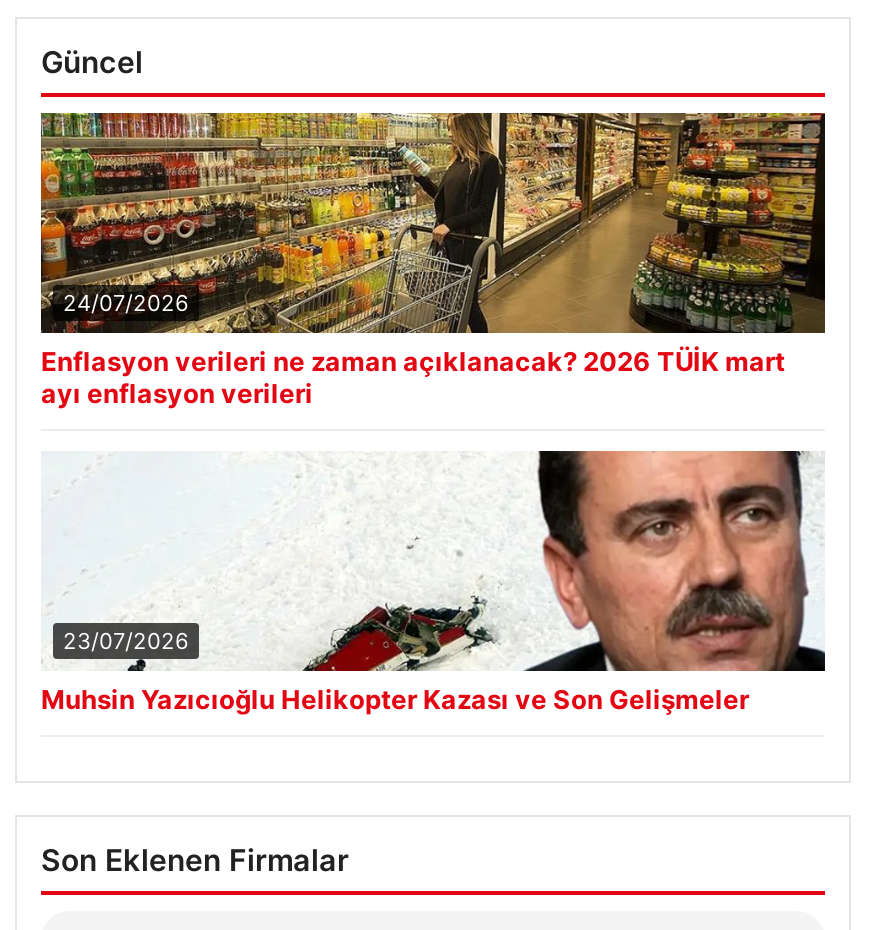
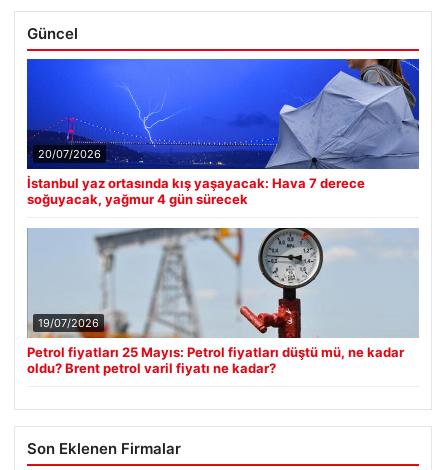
[39,92,827,334] [image] | 24/07/2026 -> [26,48,420,169] [image] | 20/07/2026
[41,346,785,410] Enflasyon verileri ne zaman açıklanacak? 2026 TÜİK mart | ayı enflasyon verileri -> [27,175,365,207] İstanbul yaz ortasında kış yaşayacak: Hava 7 derece | soğuyacak, yağmur 4 gün sürecek
[43,448,823,656] [image] | 23/07/2026 -> [27,227,419,337] [image] | 19/07/2026
[41,684,749,716] Muhsin Yazıcıoğlu Helikopter Kazası ve Son Gelişmeler -> [27,344,404,376] Petrol fiyatları 25 Mayıs: Petrol fiyatları düştü mü, ne kadar | oldu? Brent petrol varil fiyatı ne kadar?

